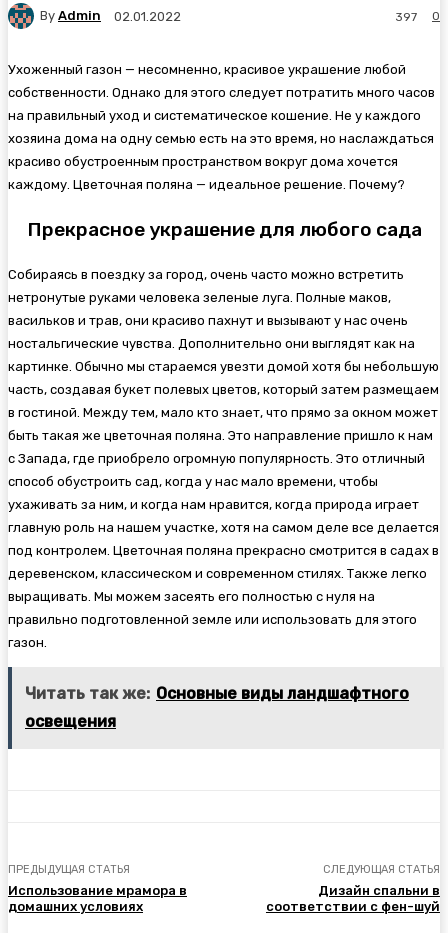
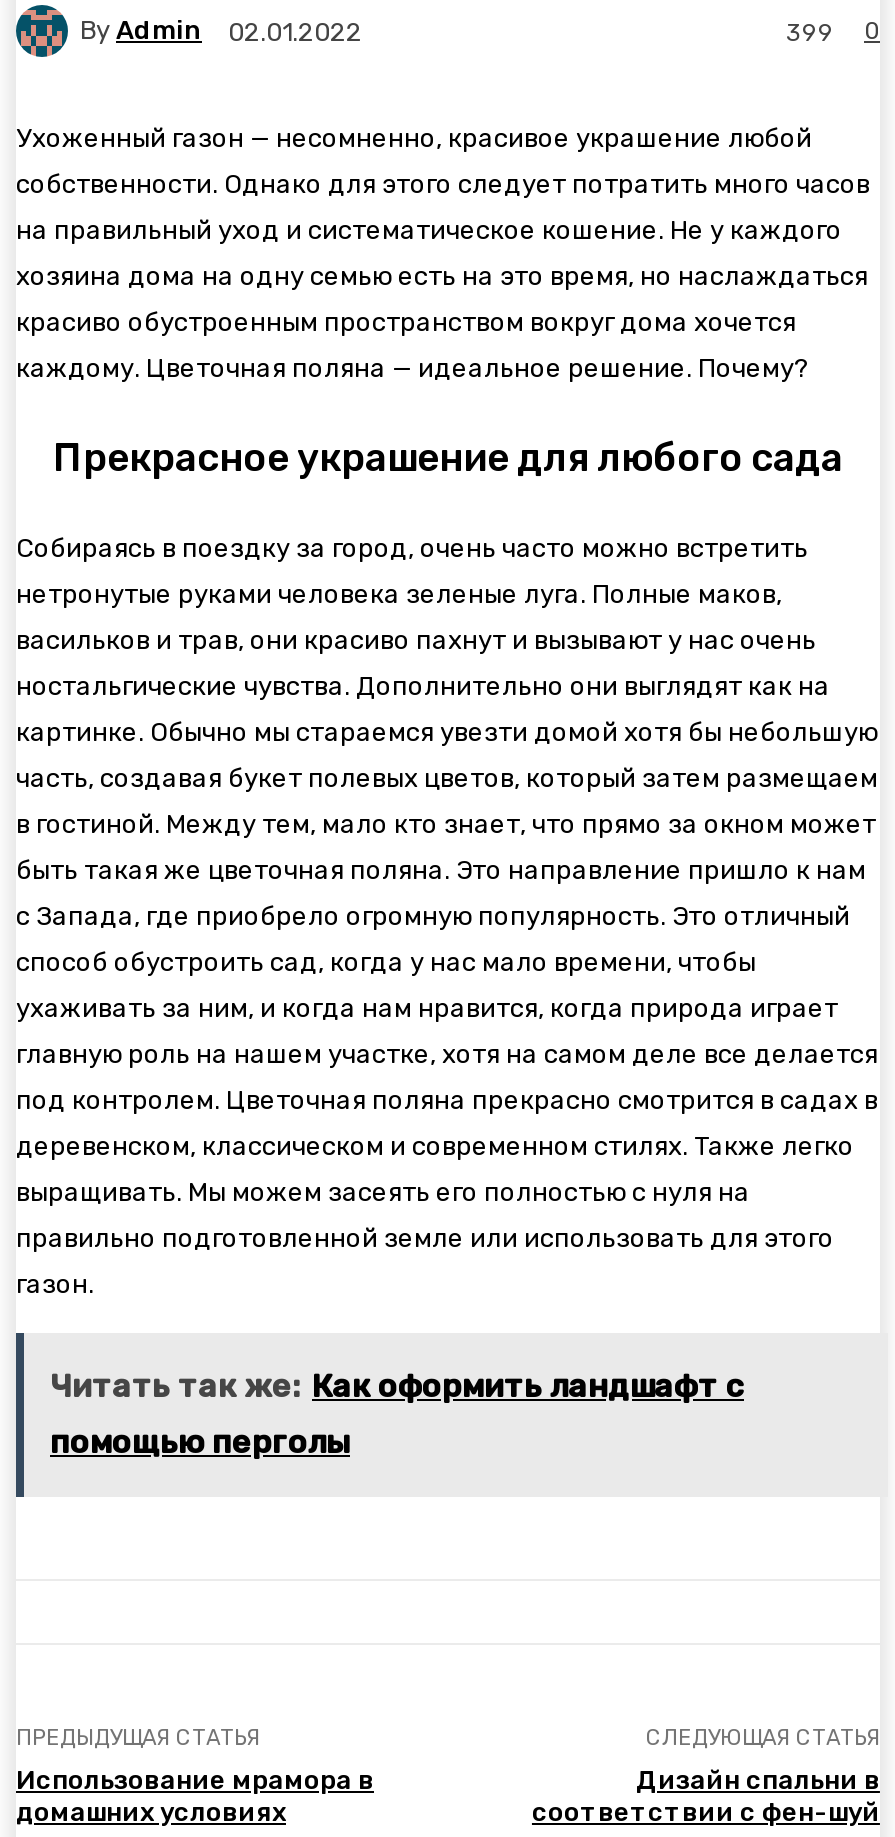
[395,9,440,24] 397 0 -> [786,16,880,46] 399 0
[25,684,409,703] Читать так же: Основные виды ландшафтного -> [50,1367,744,1405] Читать так же: Как оформить ландшафт с
[25,712,116,731] освещения -> [50,1423,350,1461] помощью перголы

